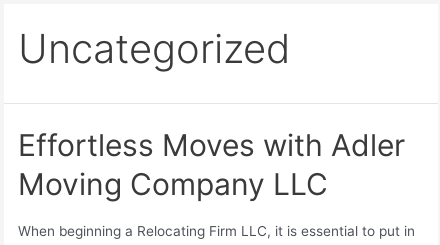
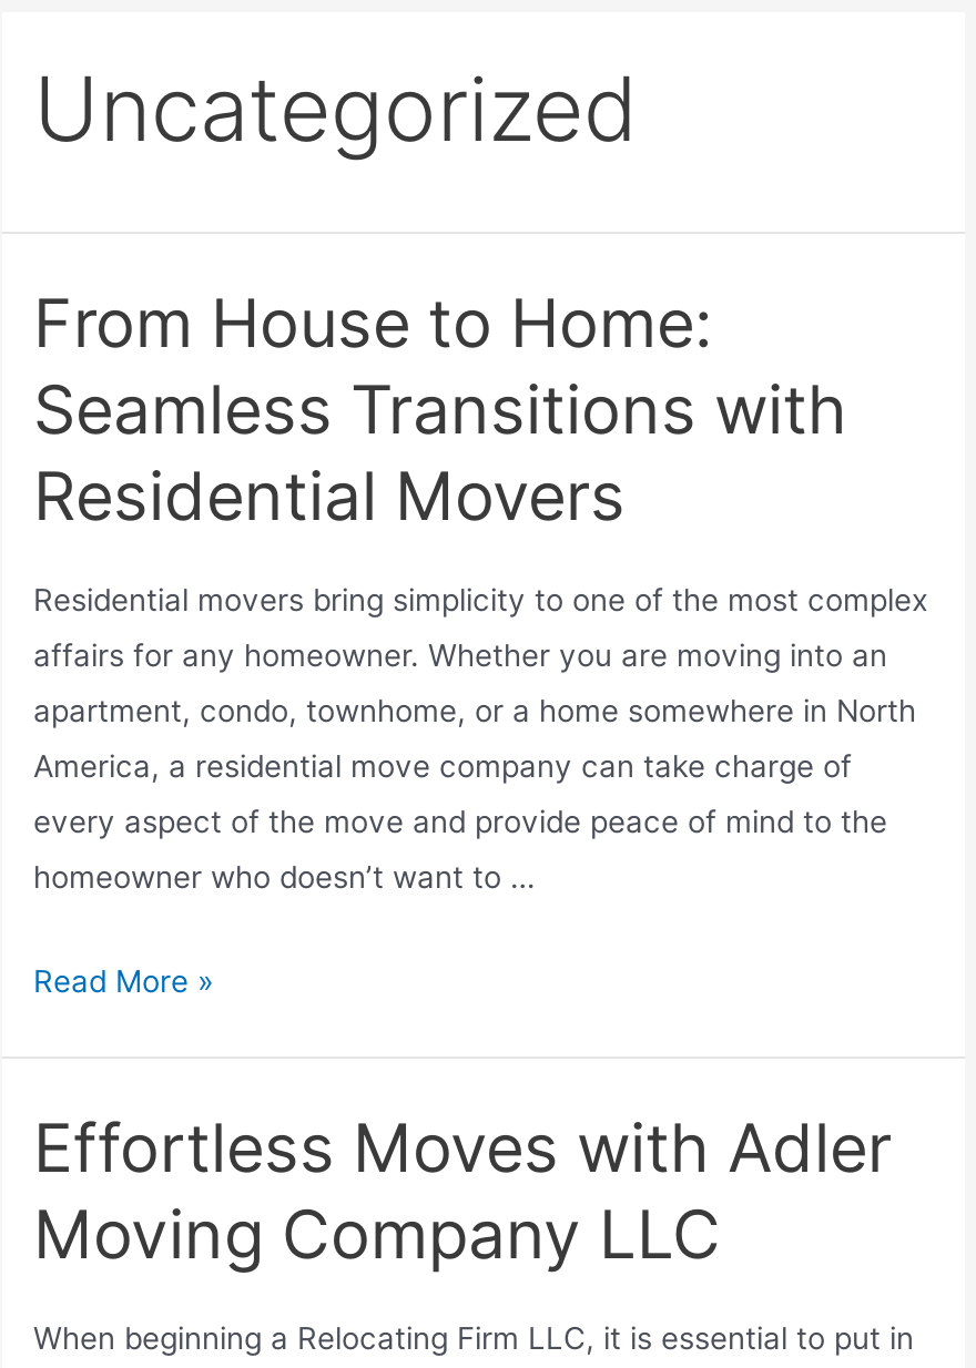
none -> [33,284,927,1000] From House to Home: | Seamless Transitions with | Residential Movers | Residential movers bring simplicity to one of the most complex | affairs for any homeowner. Whether you are moving into an | apartment, condo, townhome, or a home somewhere in North | America, a residential move company can take charge of | every aspect of the move and provide peace of mind to the | homeowner who doesn’t want to … | Read More »

